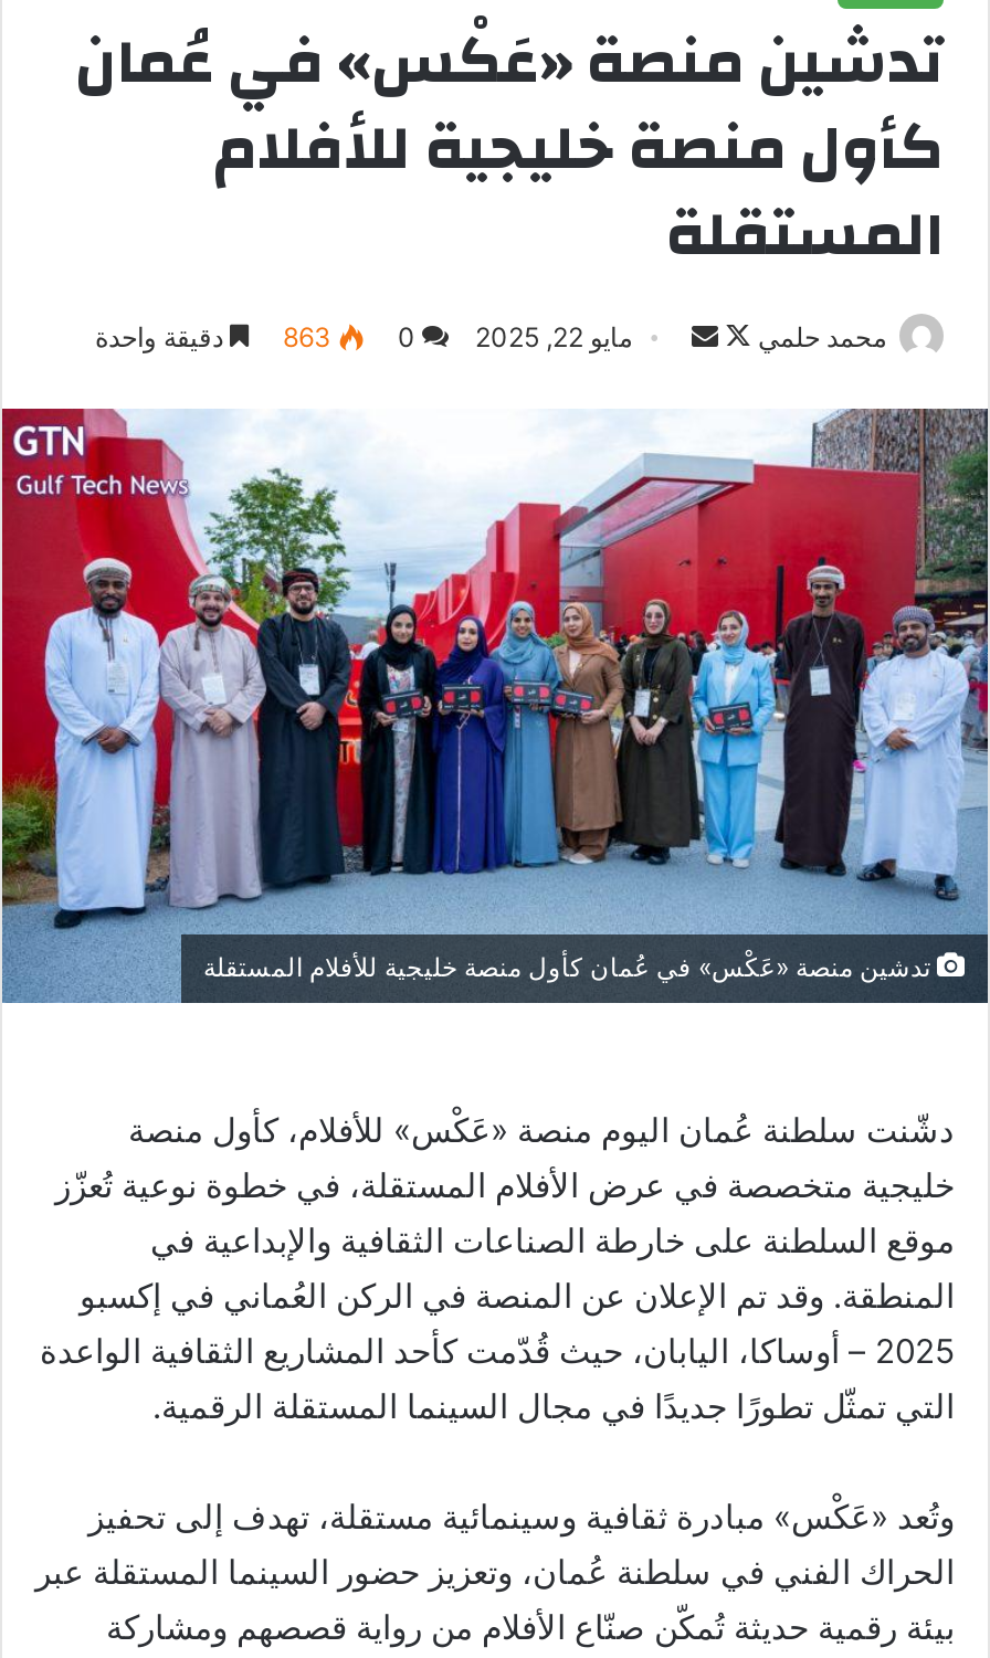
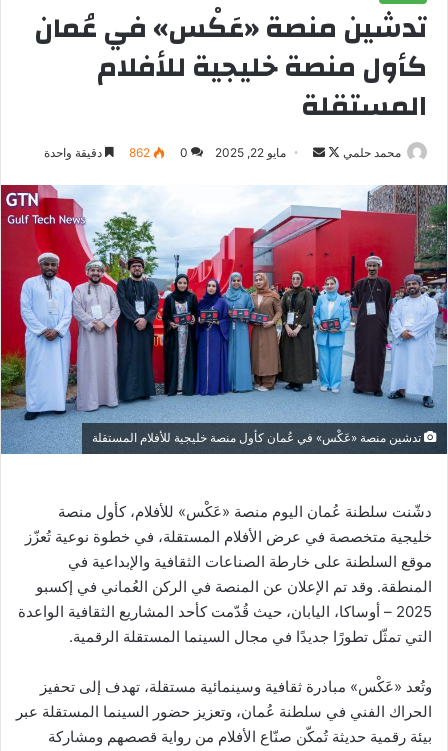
[95,321,415,354] 0 863 دقيقة واحدة -> [44,145,188,160] 0 862 دقيقة واحدة

